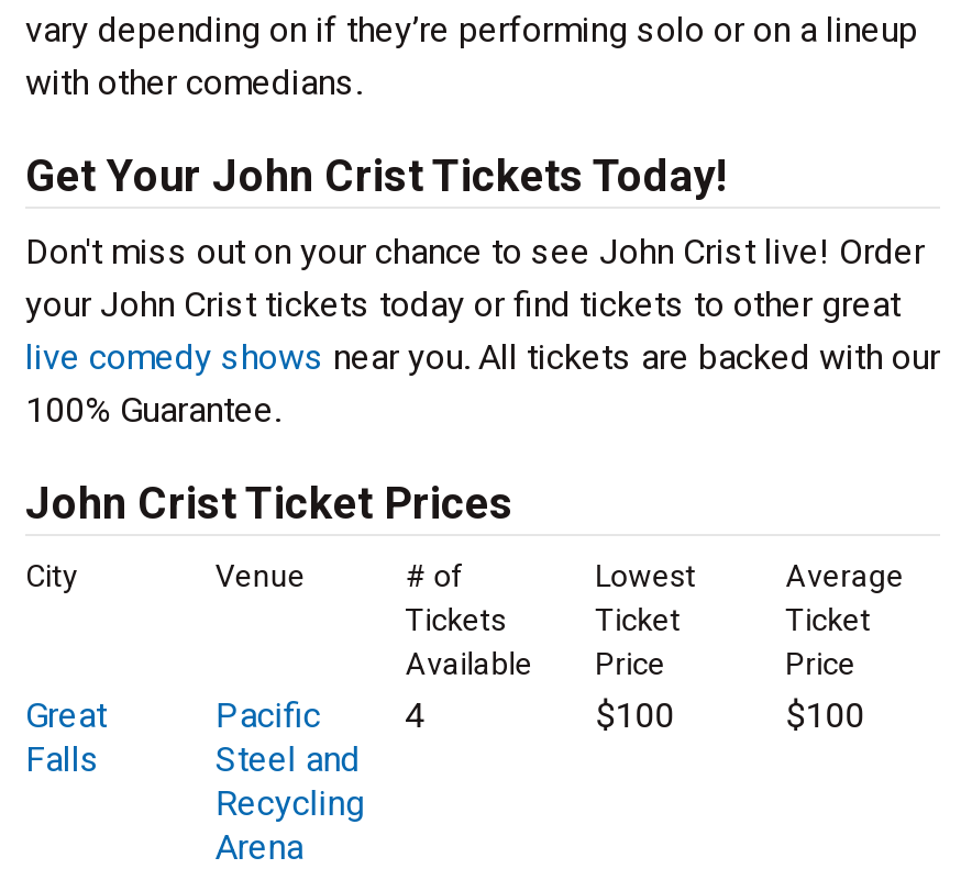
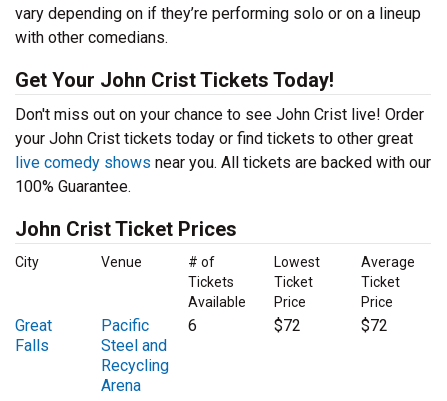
[405,694,425,736] 4 -> [188,316,197,335] 6
[595,694,674,736] $100 -> [274,316,301,335] $72
[785,694,864,736] $100 -> [361,316,388,335] $72

